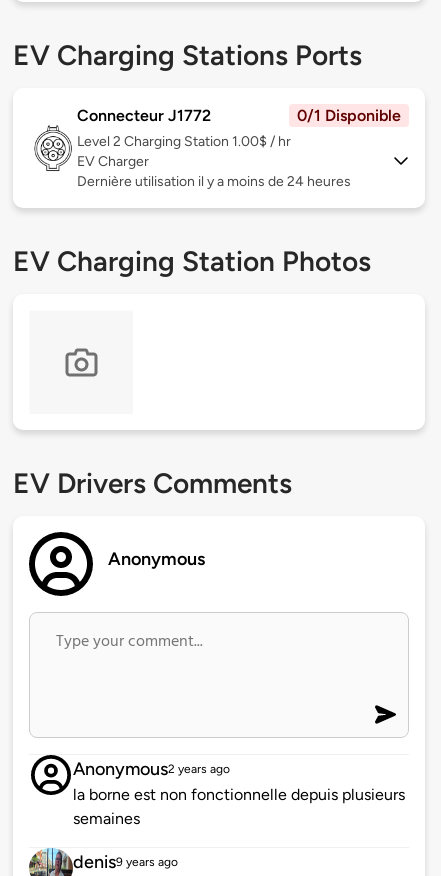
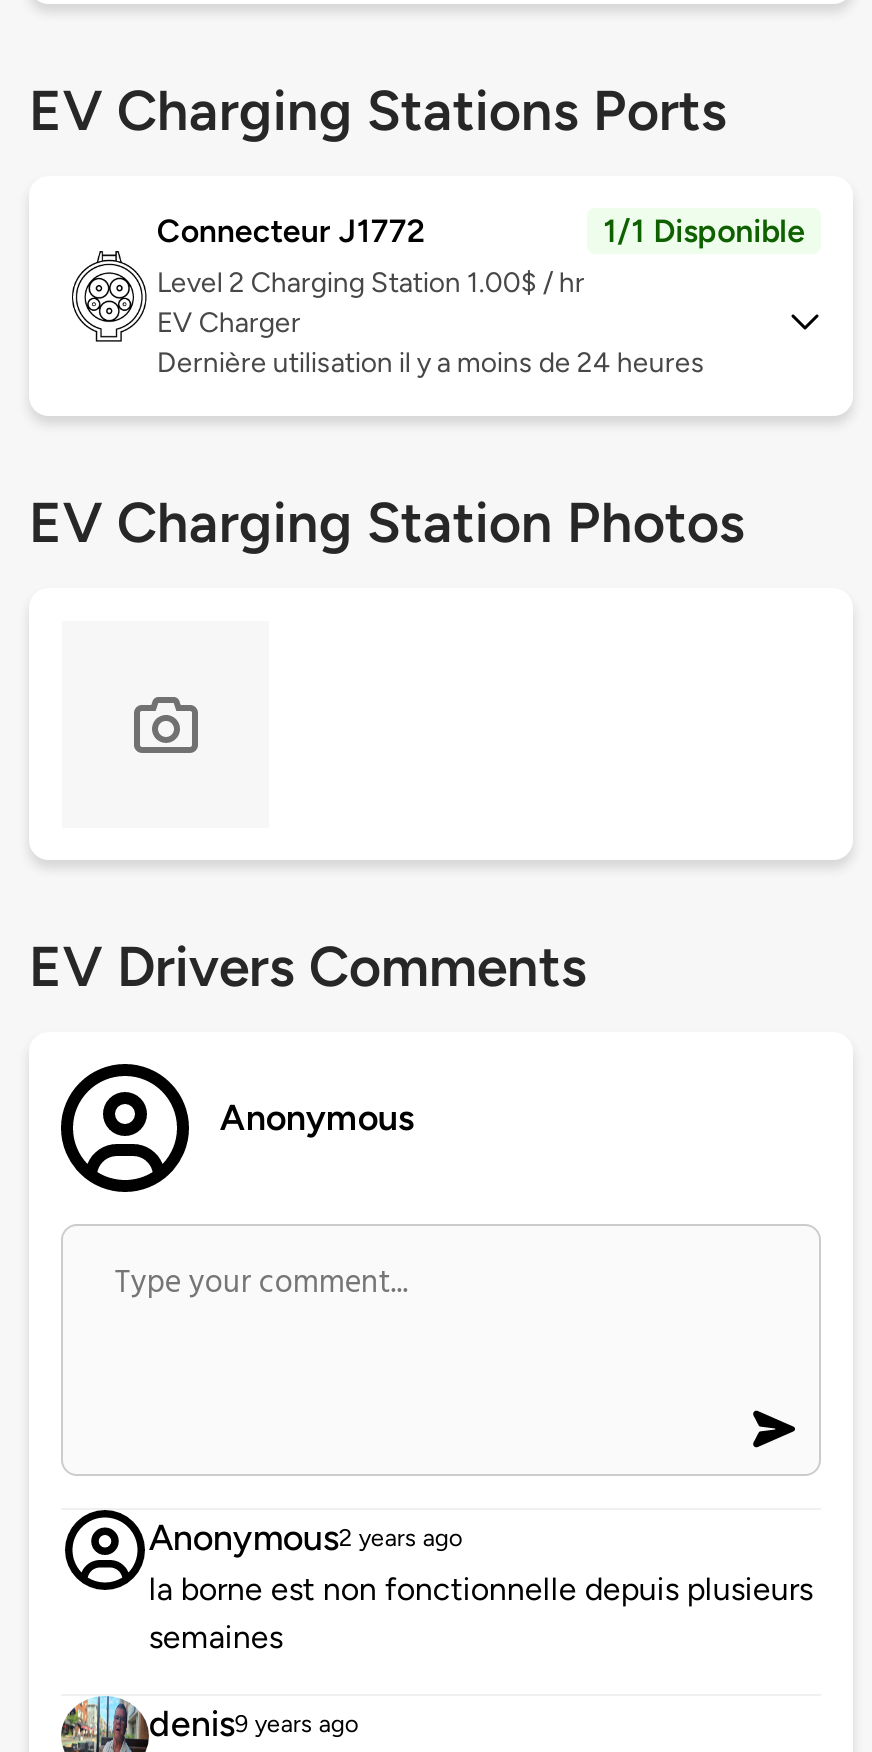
[297,106,401,125] 0/1 Disponible -> [603,212,805,250] 1/1 Disponible

